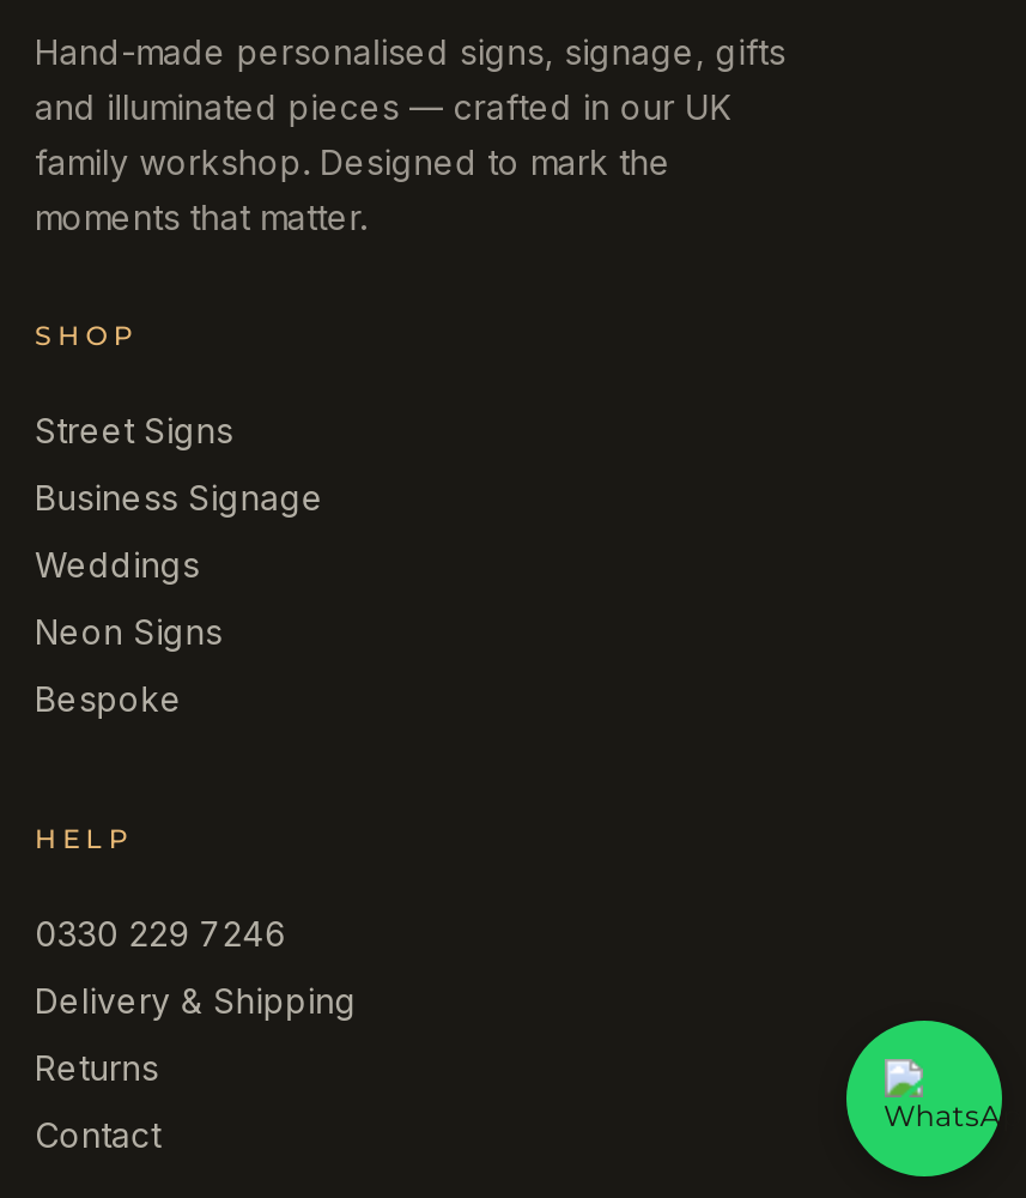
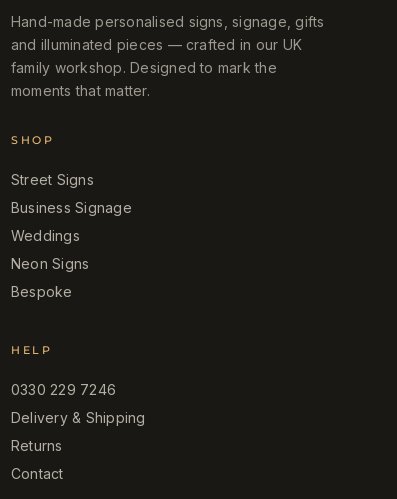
[844,1018,1004,1179] [image] -> none

